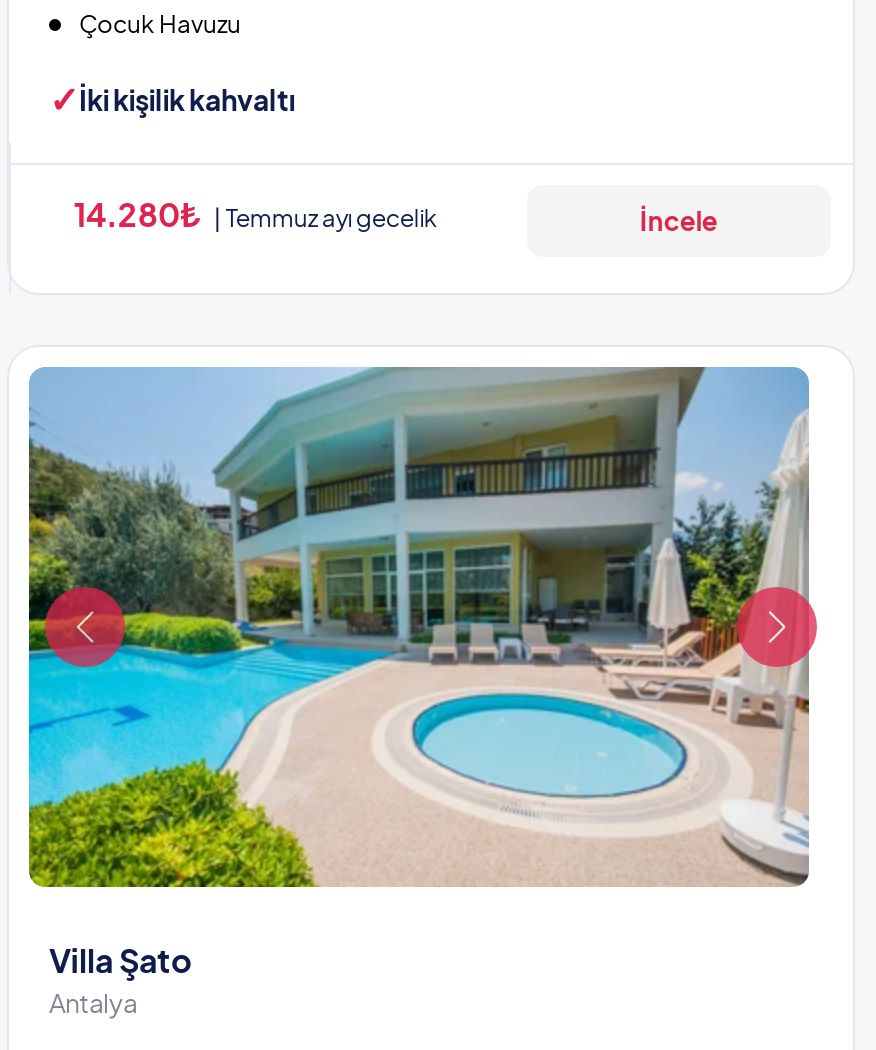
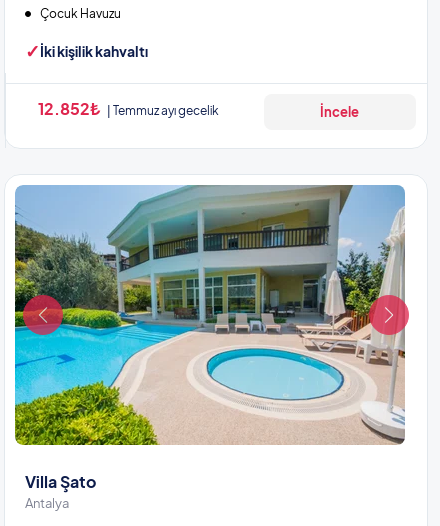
[74,193,438,235] 14.280₺ Temmuz ayı gecelik -> [38,98,219,119] 12.852₺ Temmuz ayı gecelik

